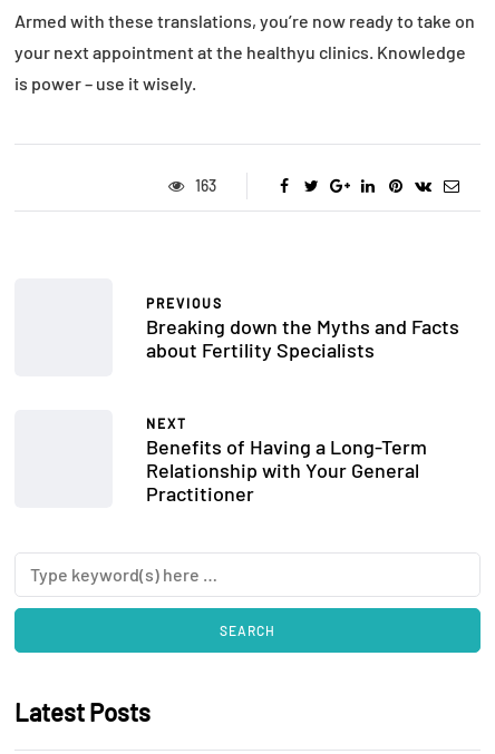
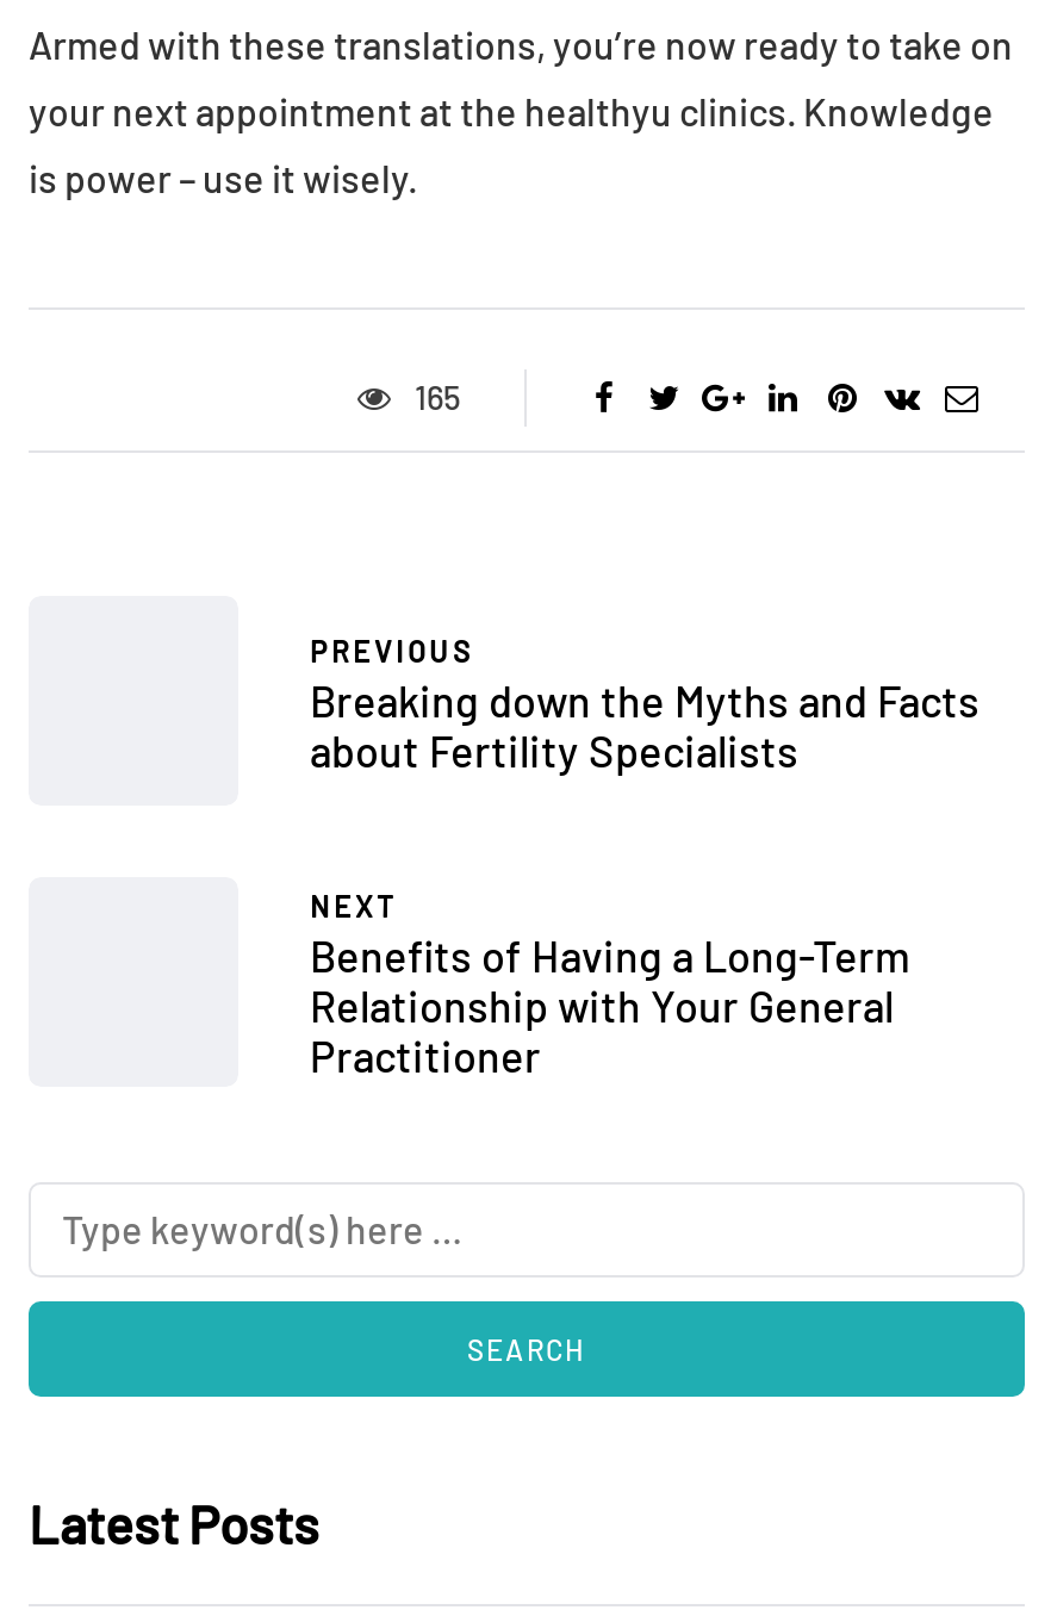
[195,176,216,195] 163 -> [415,377,460,418] 165

